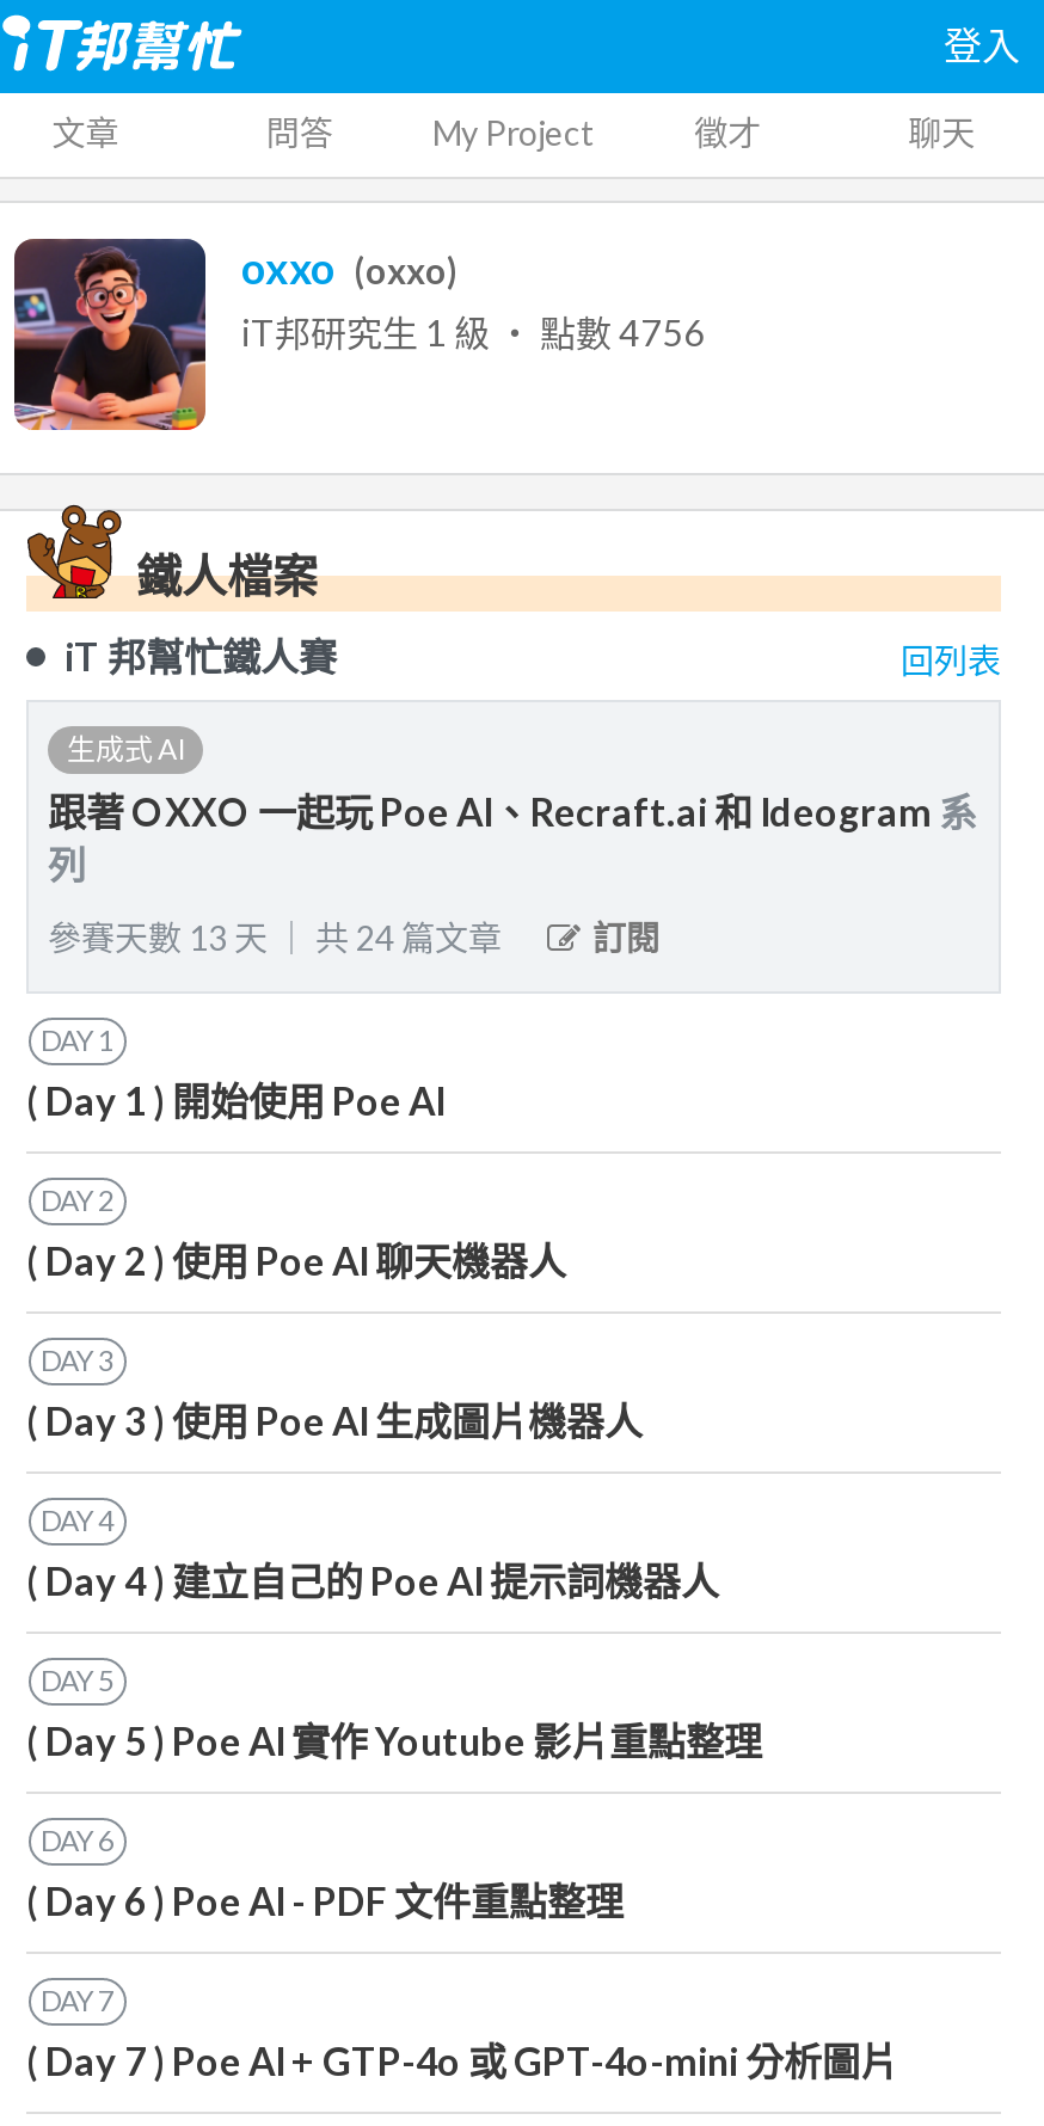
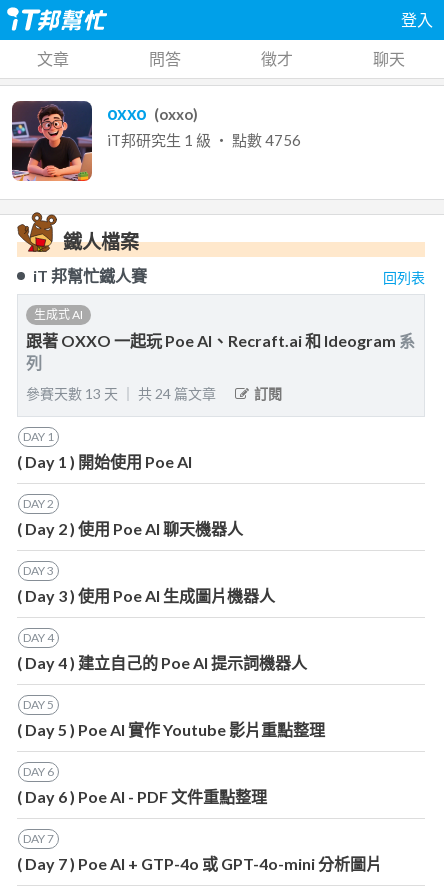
[432,112,595,153] My Project -> none

